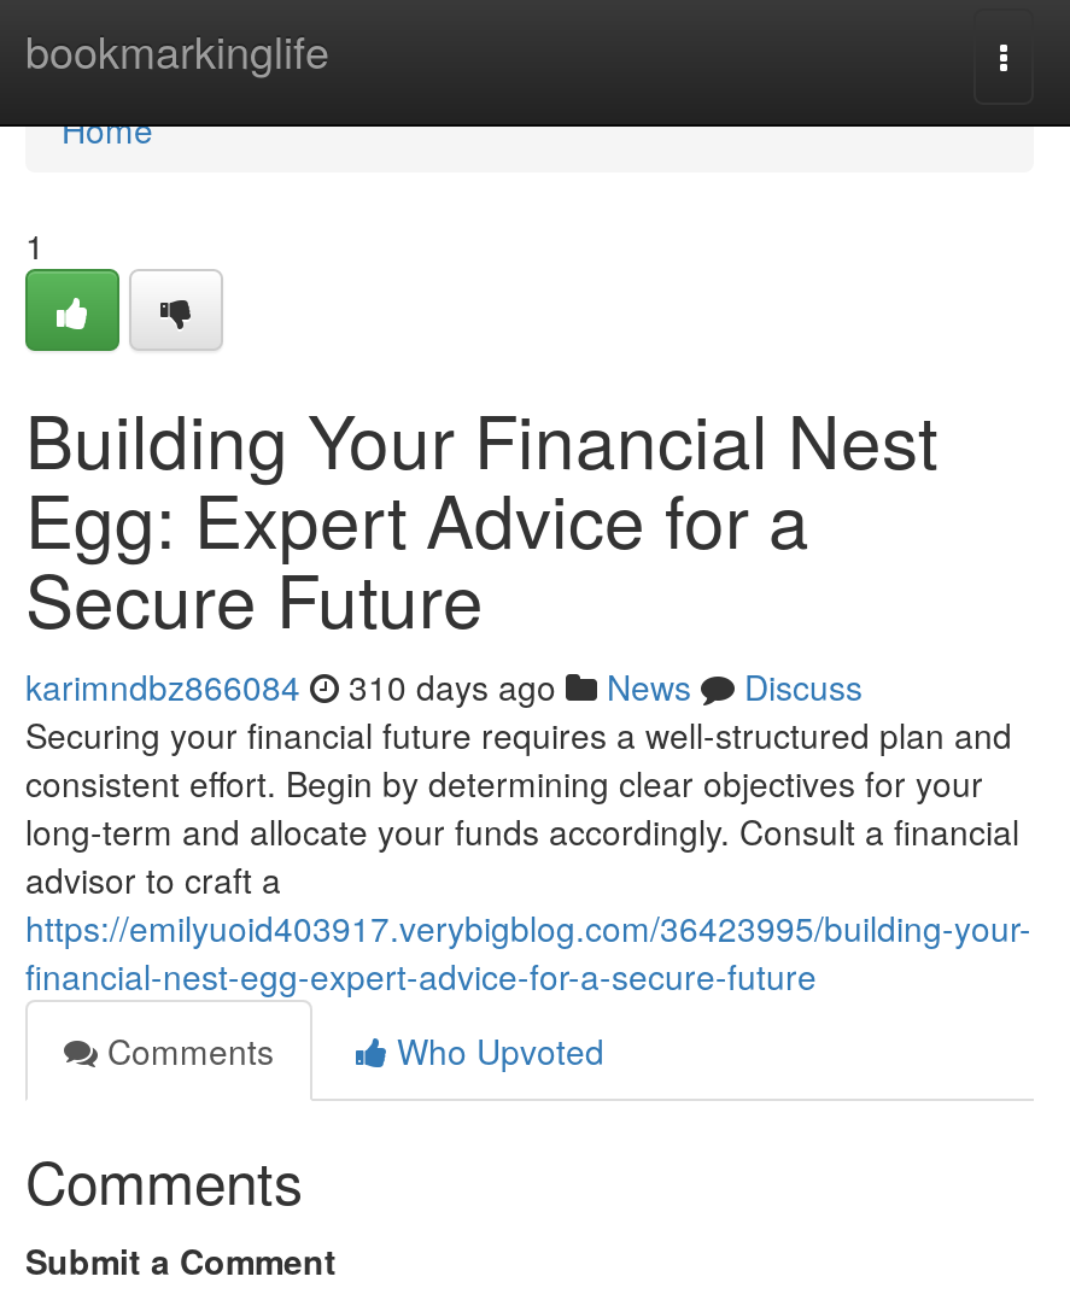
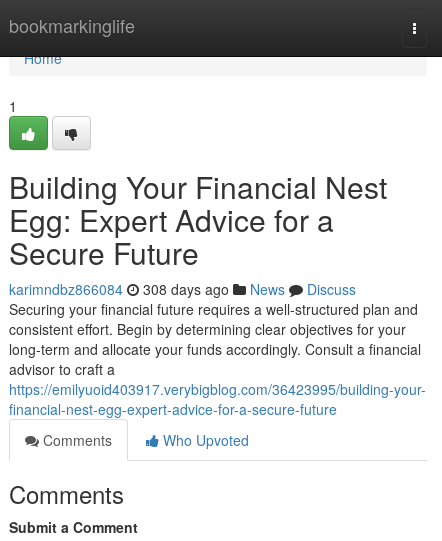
[25,662,863,710] karimndbz866084 310 days ago News Discuss -> [9,279,356,299] karimndbz866084 308 days ago News Discuss

